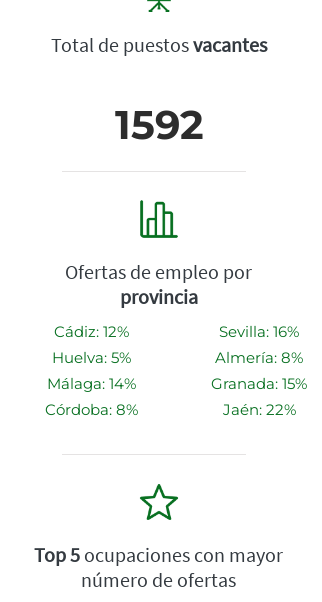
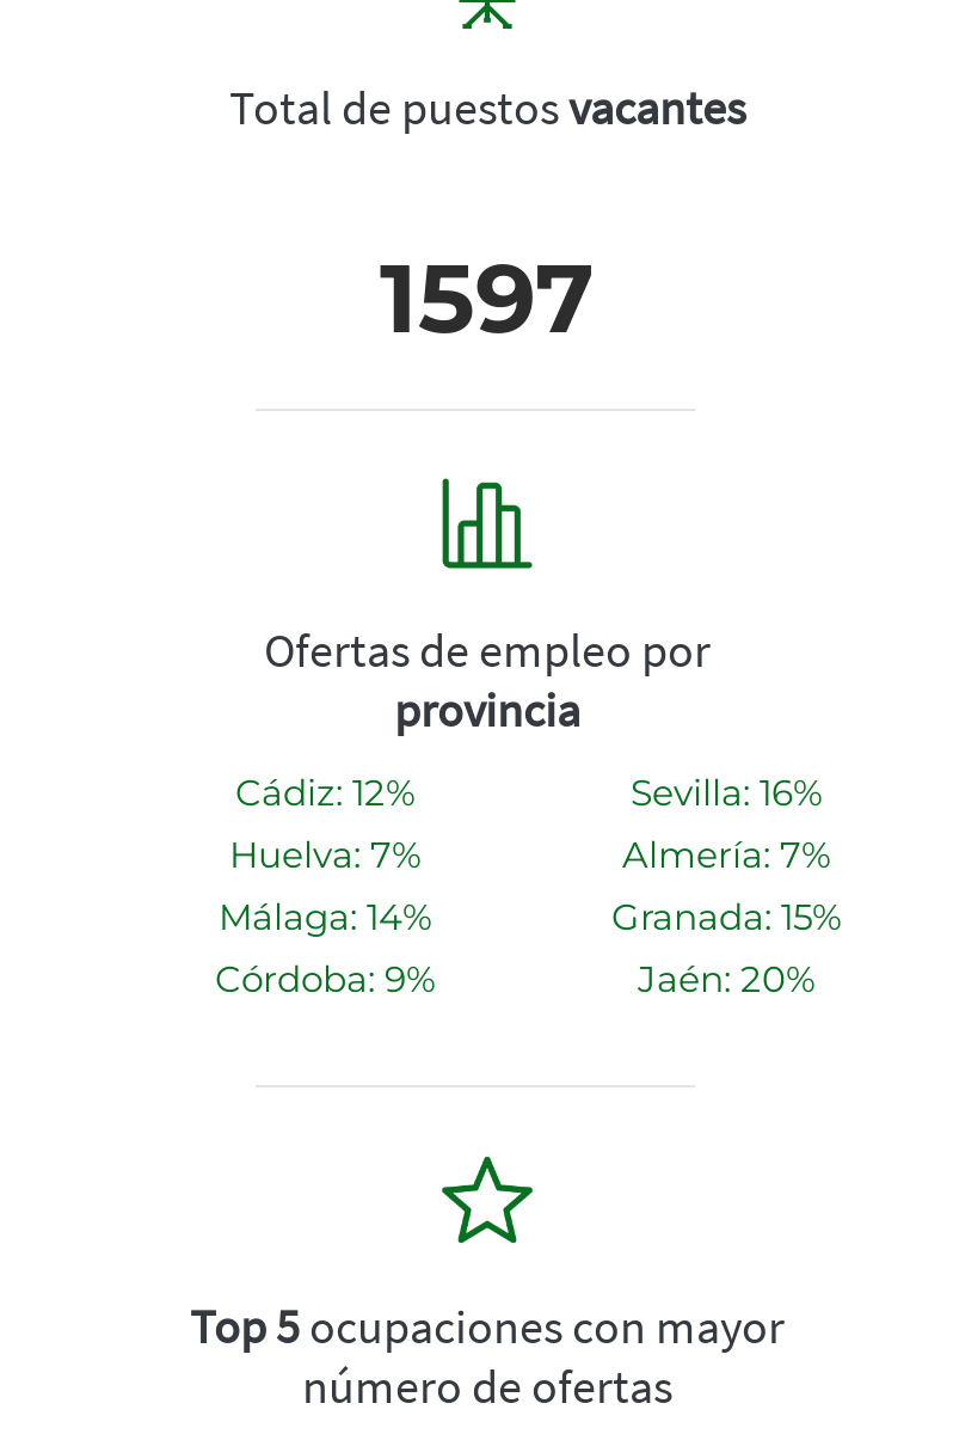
[114,100,203,149] 1592 -> [380,240,595,357] 1597
[51,348,130,367] Huelva: 5% -> [229,833,420,878] Huelva: 7%
[215,348,303,367] Almería: 8% -> [622,833,830,878] Almería: 7%
[44,400,137,419] Córdoba: 8% -> [215,957,435,1002] Córdoba: 9%
[222,400,295,419] Jaén: 22% -> [638,957,814,1002] Jaén: 20%

